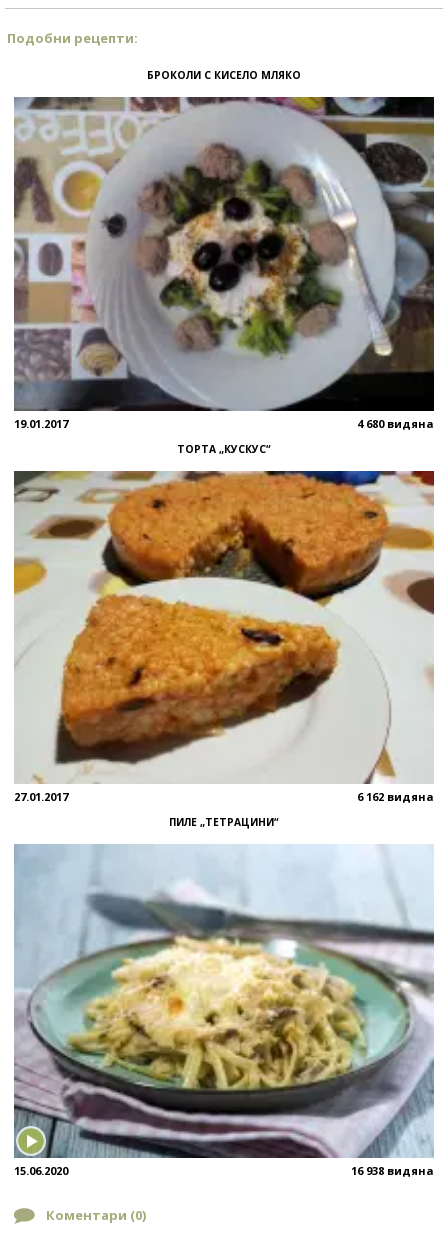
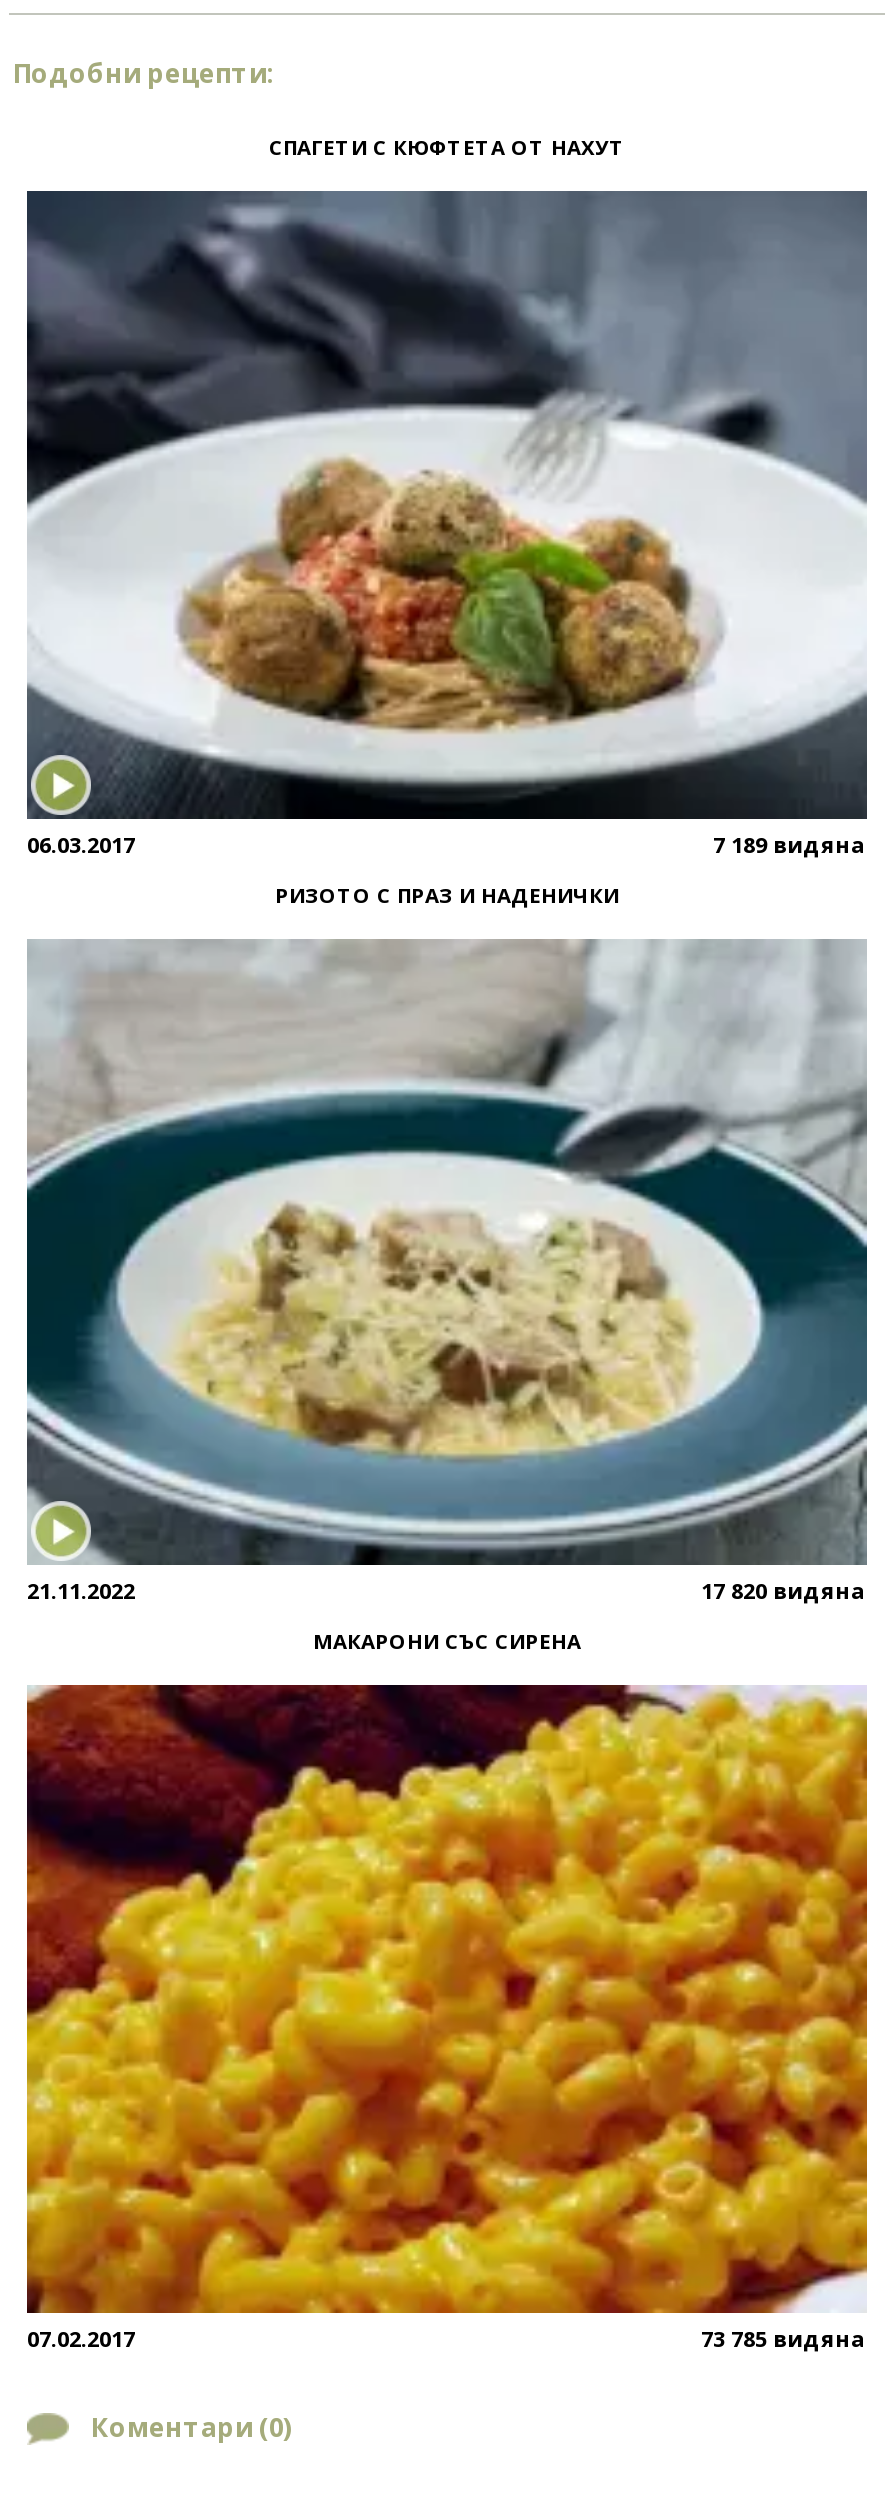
[147,68,301,82] БРОКОЛИ С КИСЕЛО МЛЯКО -> [269,134,625,162] СПАГЕТИ С КЮФТЕТА ОТ НАХУТ
[13,96,435,431] [image] | 19.01.2017 | 4 680 видяна -> [25,189,869,859] [image] | 06.03.2017 | 7 189 видяна
[177,442,271,456] ТОРТА „КУСКУС“ -> [275,881,619,909] РИЗОТО С ПРАЗ И НАДЕНИЧКИ
[13,470,435,804] [image] | 27.01.2017 | 6 162 видяна -> [25,939,869,1606] [image] | 21.11.2022 | 17 820 видяна
[169,815,279,829] ПИЛЕ „ТЕТРАЦИНИ“ -> [313,1628,581,1656] МАКАРОНИ СЪС СИРЕНА
[13,844,435,1178] [image] | 15.06.2020 | 16 938 видяна -> [25,1683,869,2353] [image] | 07.02.2017 | 73 785 видяна

